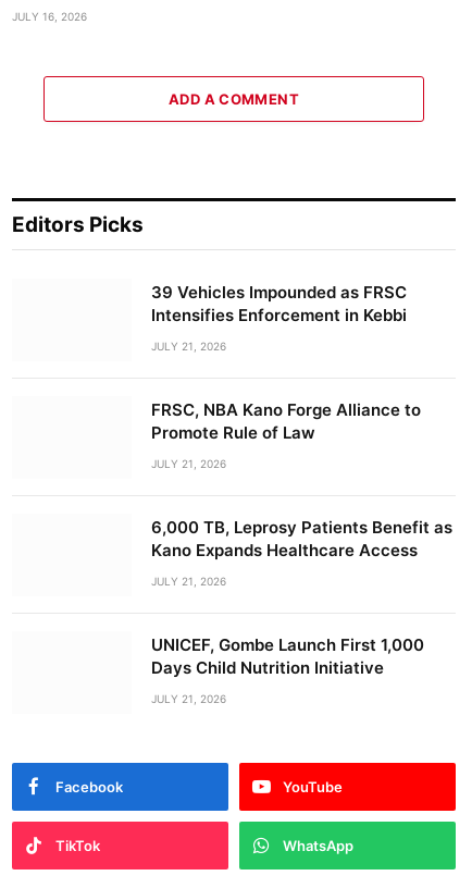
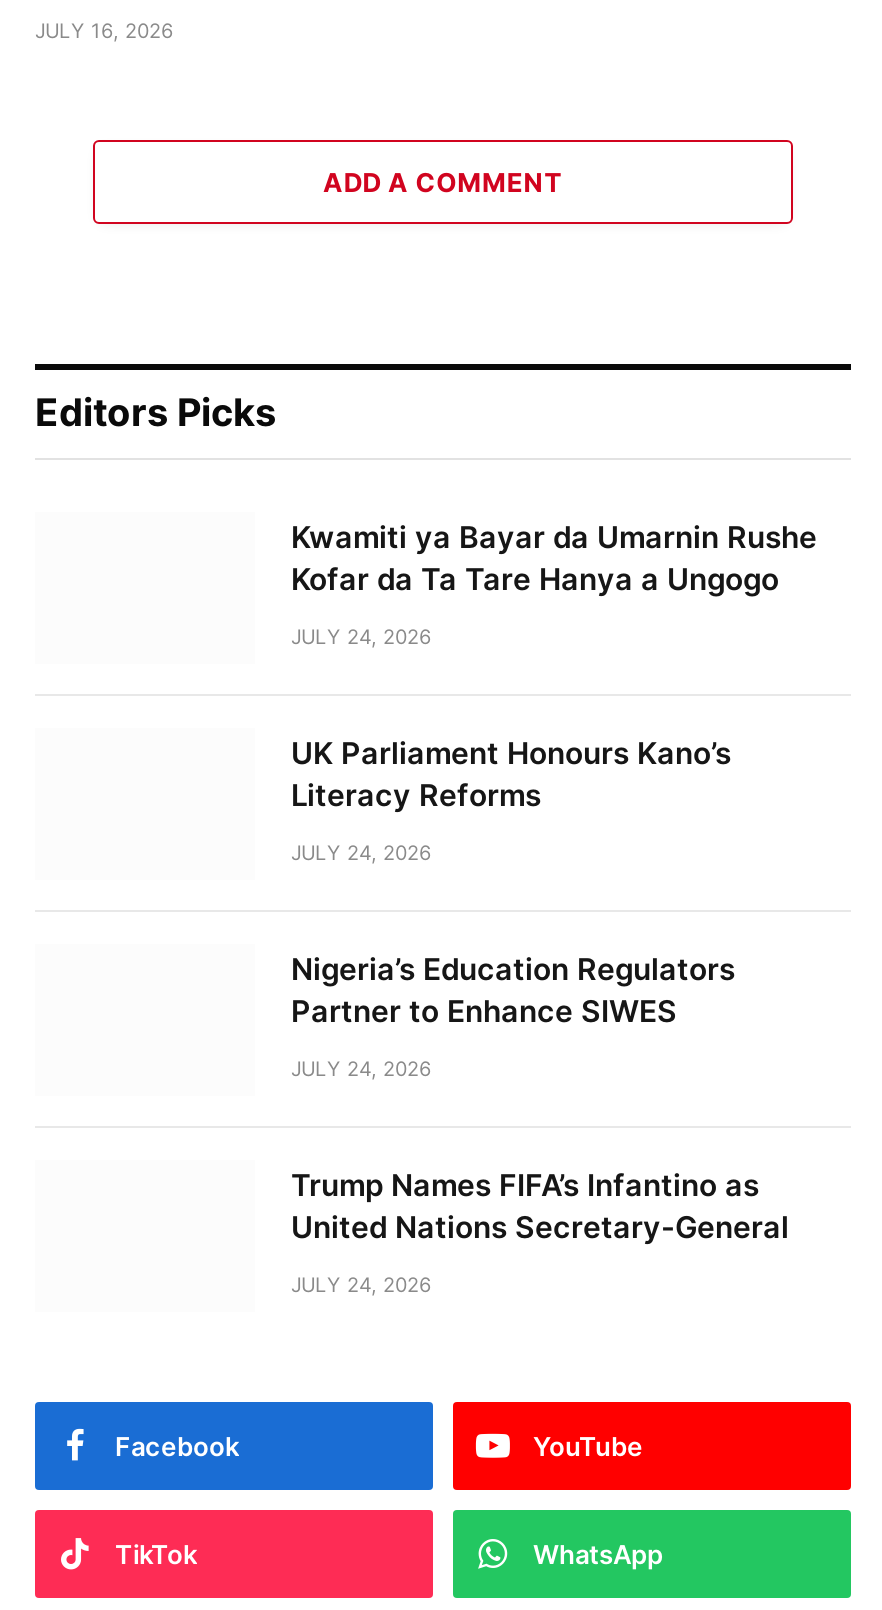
[151,282,407,326] 39 Vehicles Impounded as FRSC | Intensifies Enforcement in Kebbi -> [291,519,817,599] Kwamiti ya Bayar da Umarnin Rushe | Kofar da Ta Tare Hanya a Ungogo
[151,340,226,353] JULY 21, 2026 -> [291,625,431,649] JULY 24, 2026
[151,400,421,443] FRSC, NBA Kano Forge Alliance to | Promote Rule of Law -> [291,735,731,815] UK Parliament Honours Kano’s | Literacy Reforms
[151,457,226,471] JULY 21, 2026 -> [291,841,431,865] JULY 24, 2026
[151,517,452,561] 6,000 TB, Leprosy Patients Benefit as | Kano Expands Healthcare Access -> [291,951,735,1031] Nigeria’s Education Regulators | Partner to Enhance SIWES
[151,575,226,588] JULY 21, 2026 -> [291,1057,431,1081] JULY 24, 2026
[151,635,424,678] UNICEF, Gombe Launch First 1,000 | Days Child Nutrition Initiative -> [291,1167,789,1247] Trump Names FIFA’s Infantino as | United Nations Secretary-General
[151,693,226,706] JULY 21, 2026 -> [291,1273,431,1297] JULY 24, 2026

